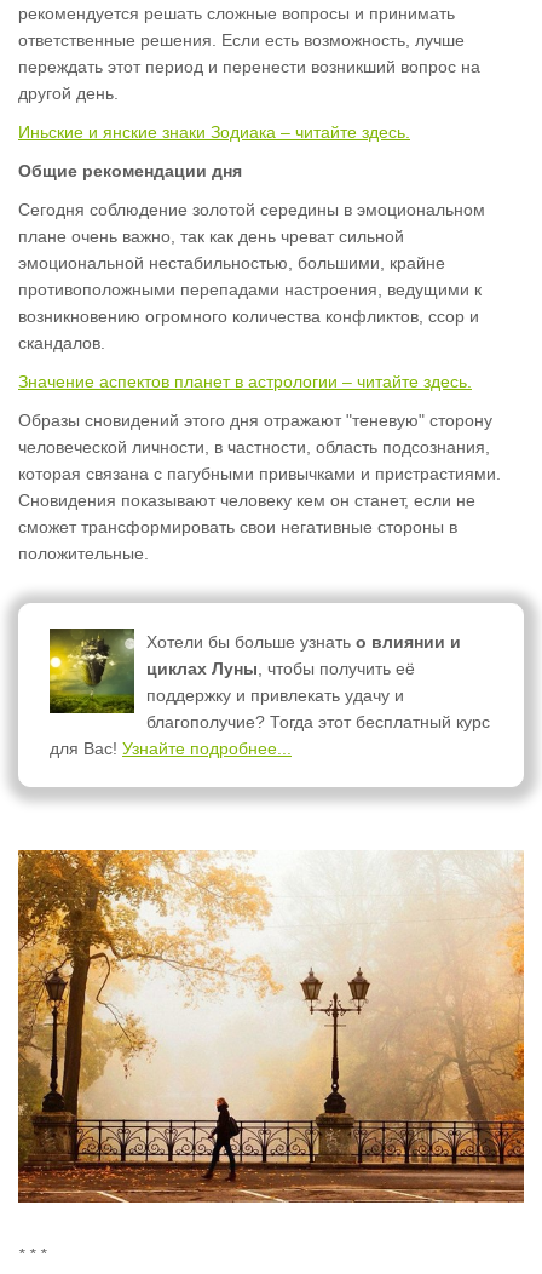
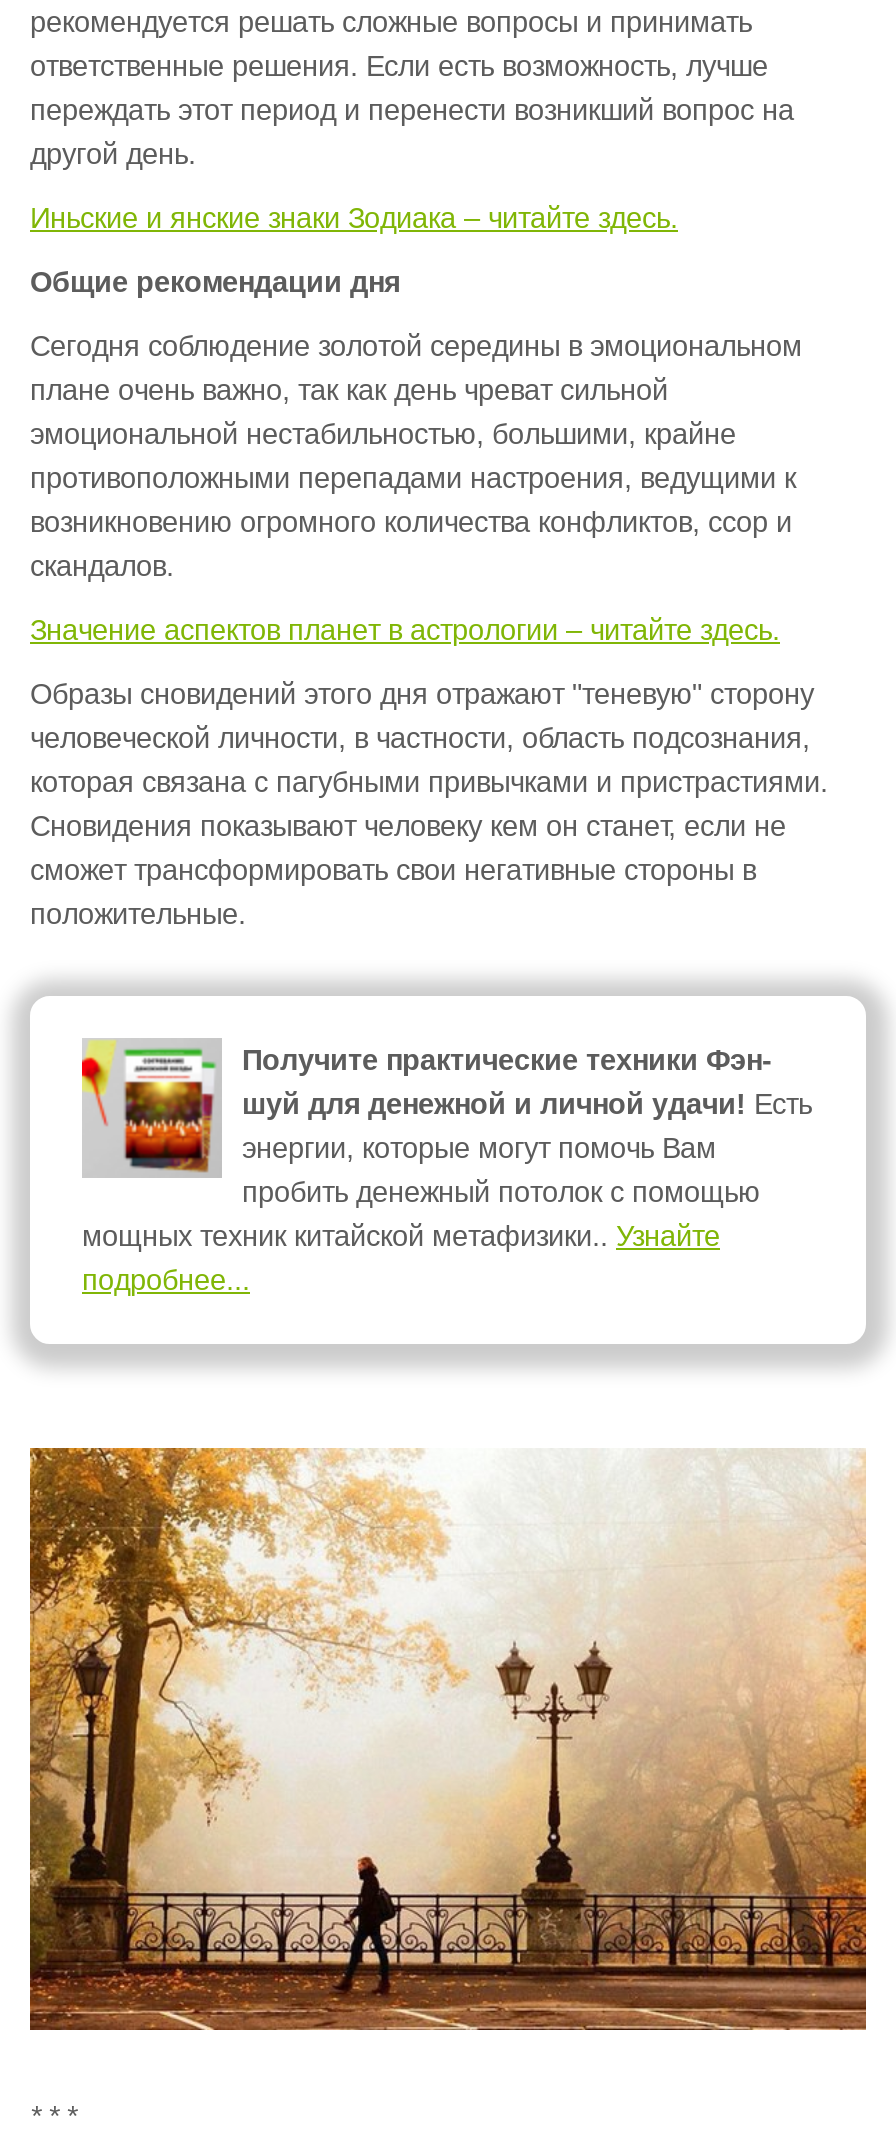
[48,627,490,758] [image] | Хотели бы больше узнать о влиянии и | циклах Луны, чтобы получить её | поддержку и привлекать удачу и | благополучие? Тогда этот бесплатный курс | для Вас! Узнайте подробнее... -> [80,1040,812,1296] [image] | Получите практические техники Фэн- | шуй для денежной и личной удачи! Есть | энергии, которые могут помочь Вам | пробить денежный потолок с помощью | мощных техник китайской метафизики.. Узнайте | подробнее...

